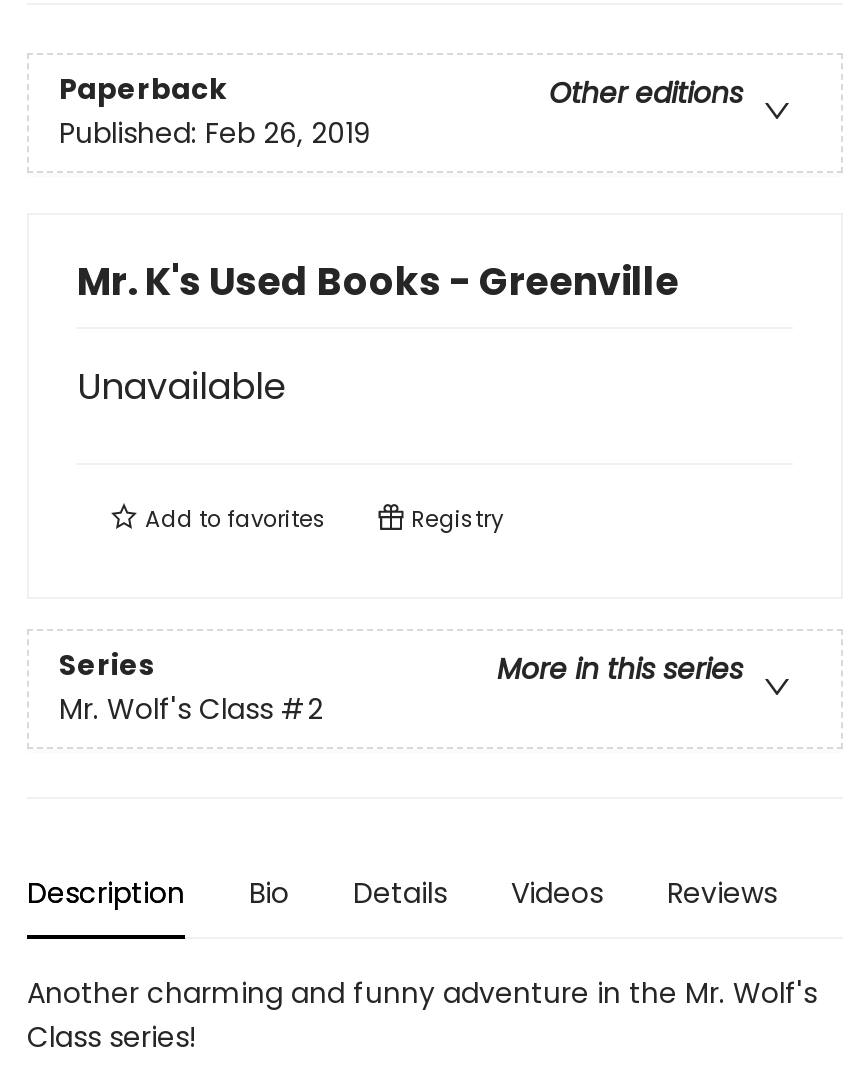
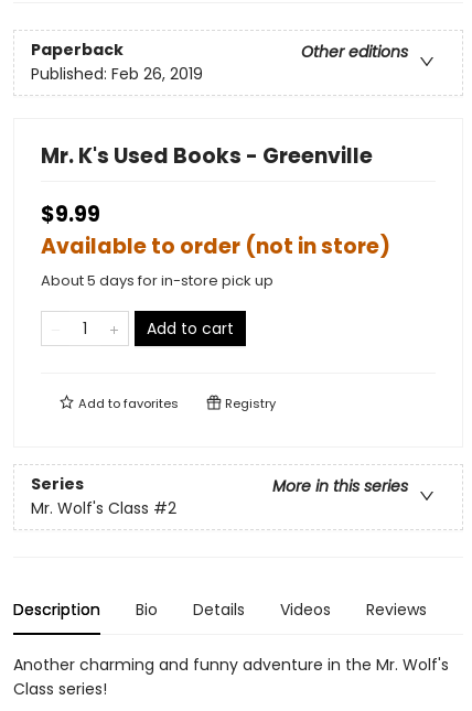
[77,361,285,411] Unavailable -> [41,200,390,340] $9.99 | Available to order (not in store) | About 5 days for in-store pick up | Add to cart

